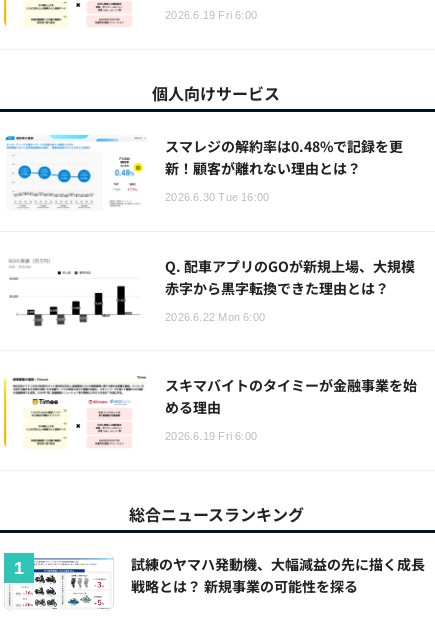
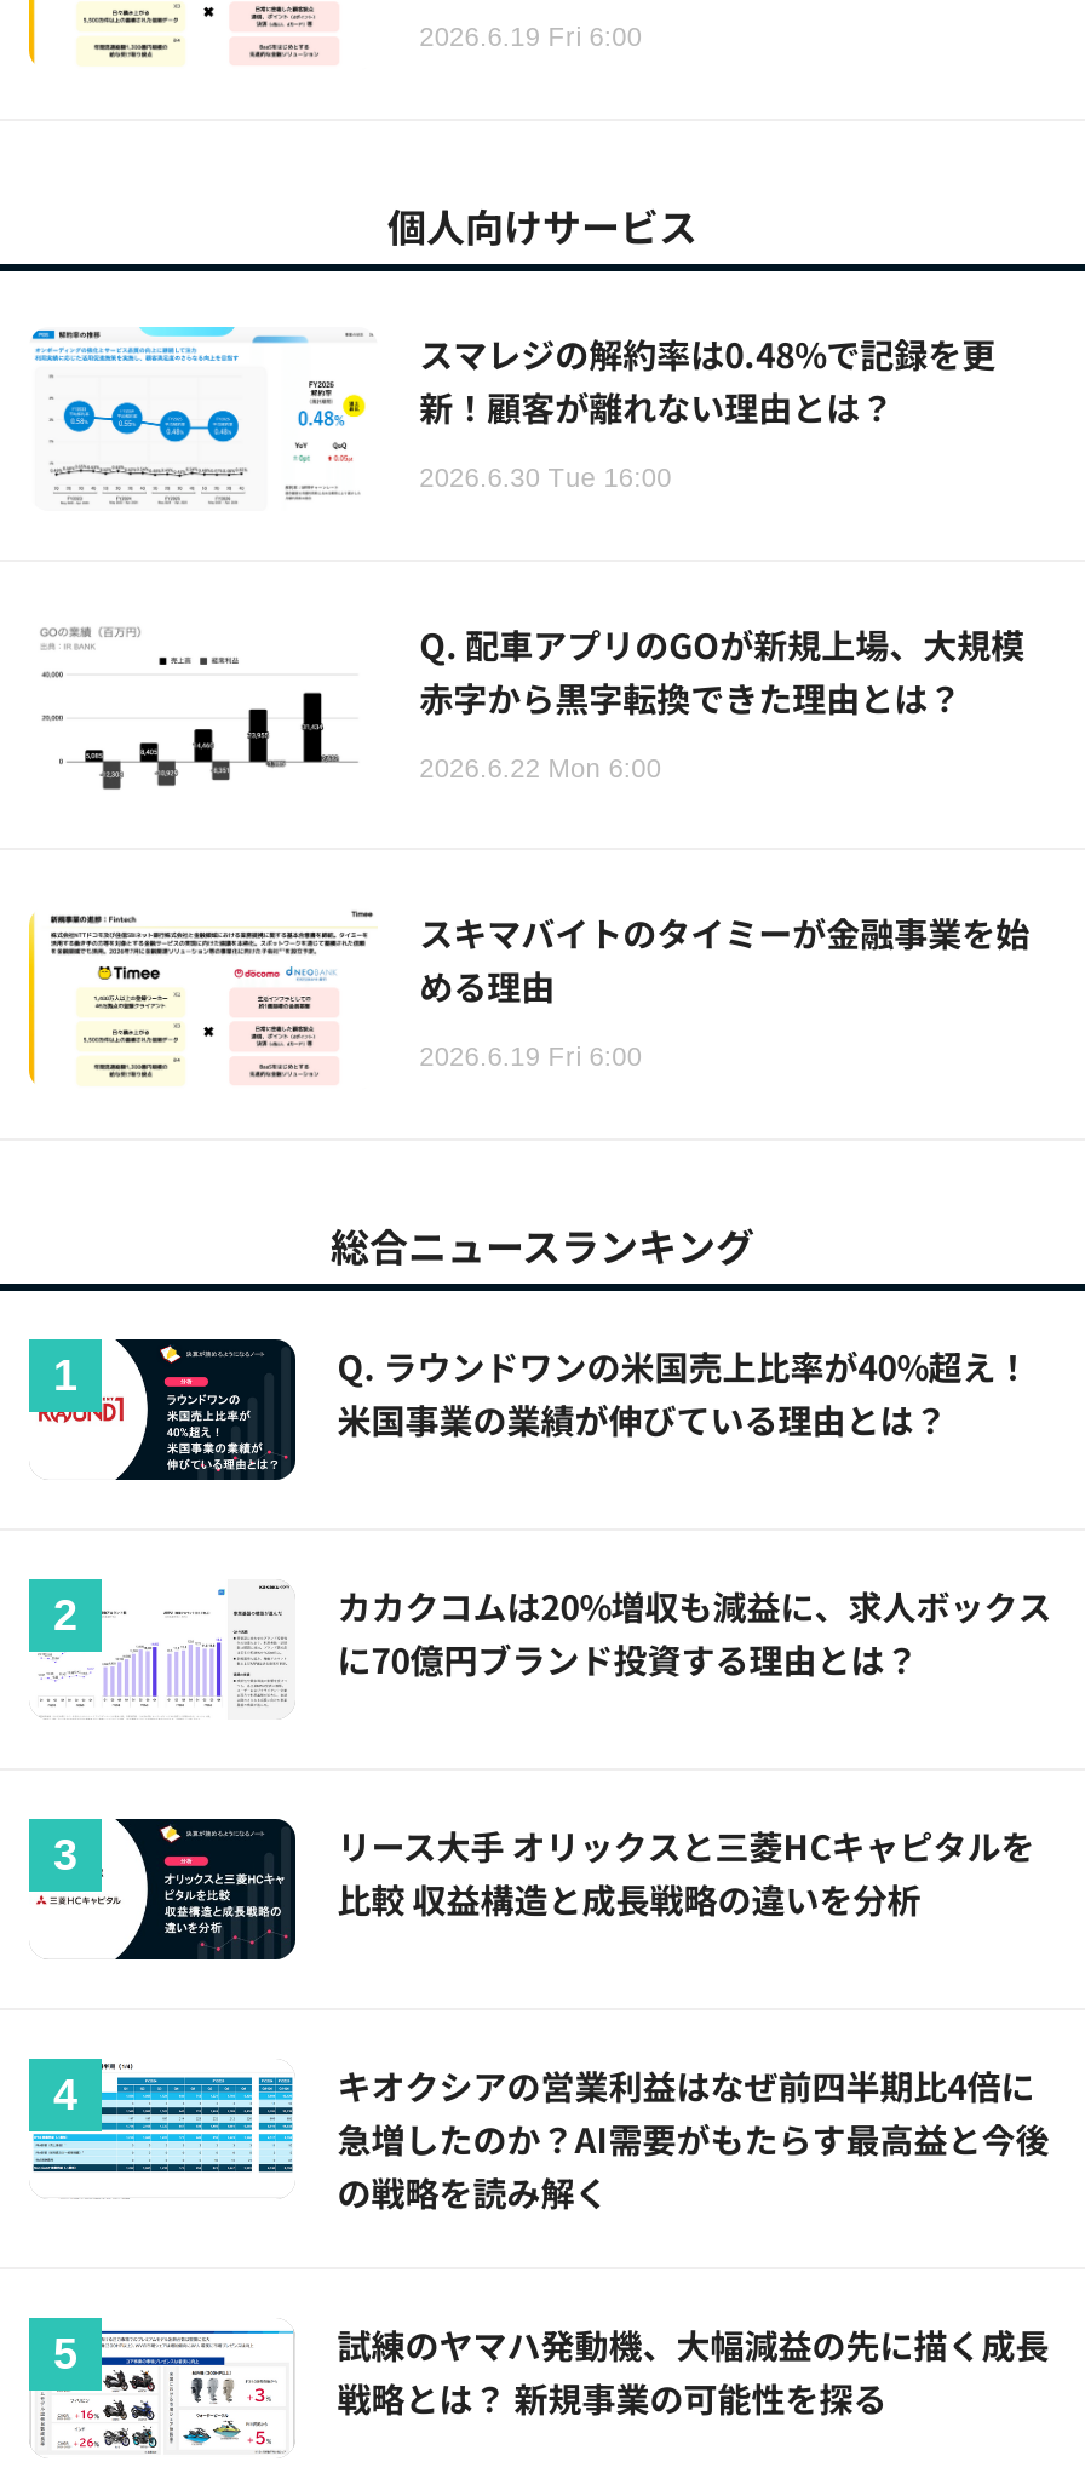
none -> [27,1577,1052,1708] [image] | カカクコムは20%増収も減益に、求人ボックス | に70億円ブランド投資する理由とは？
none -> [27,1817,1035,1964] [image] | リース大手 オリックスと三菱HCキャピタルを | 比較 収益構造と成長戦略の違いを分析
none -> [27,2056,1049,2215] [image] | キオクシアの営業利益はなぜ前四半期比4倍に | 急増したのか？AI需要がもたらす最高益と今後 | の戦略を読み解く
none -> [36,1337,1030,1485] [image] | Q. ラウンドワンの米国売上比率が40%超え！ | 米国事業の業績が伸びている理由とは？

